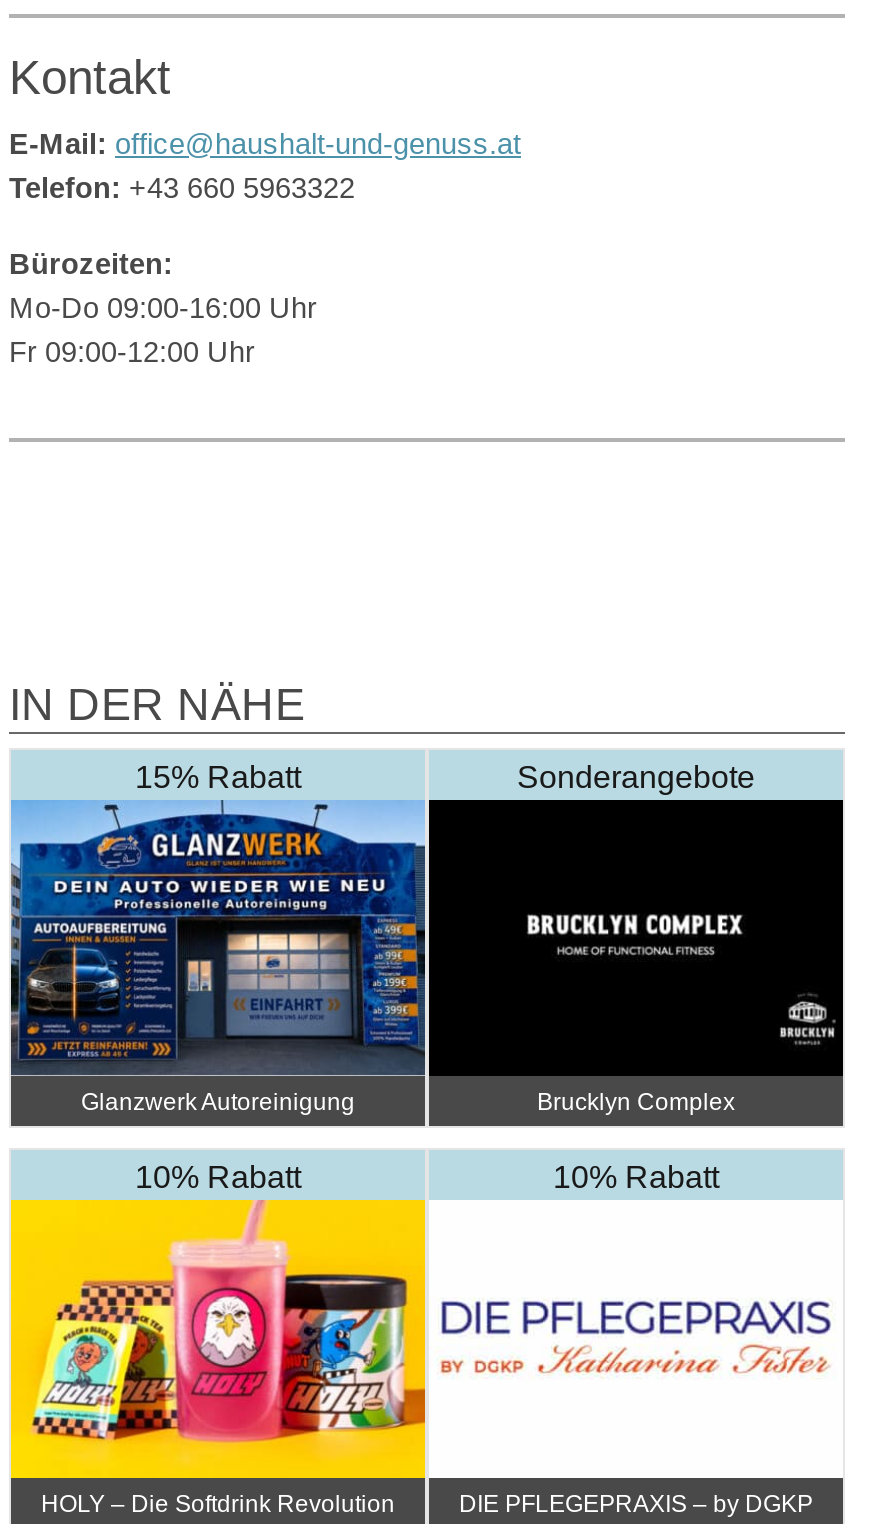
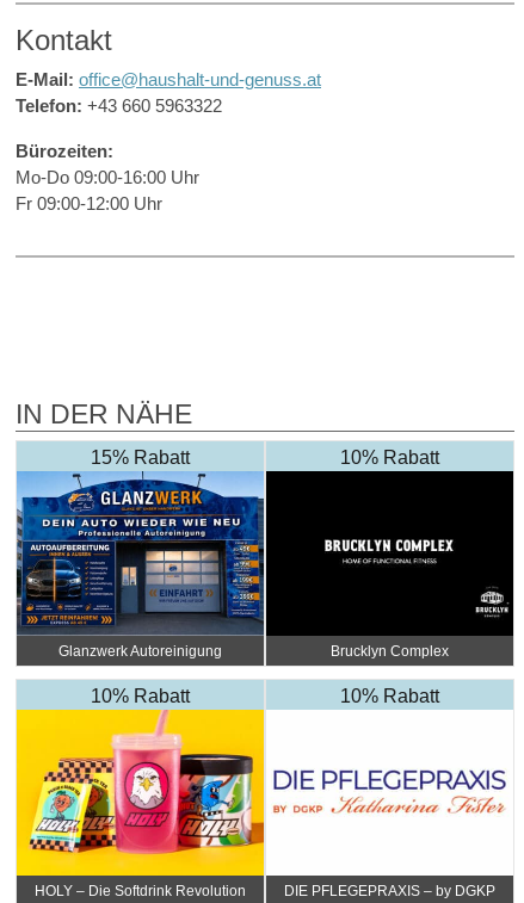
[517,759,755,793] Sonderangebote -> [340,447,439,467] 10% Rabatt

